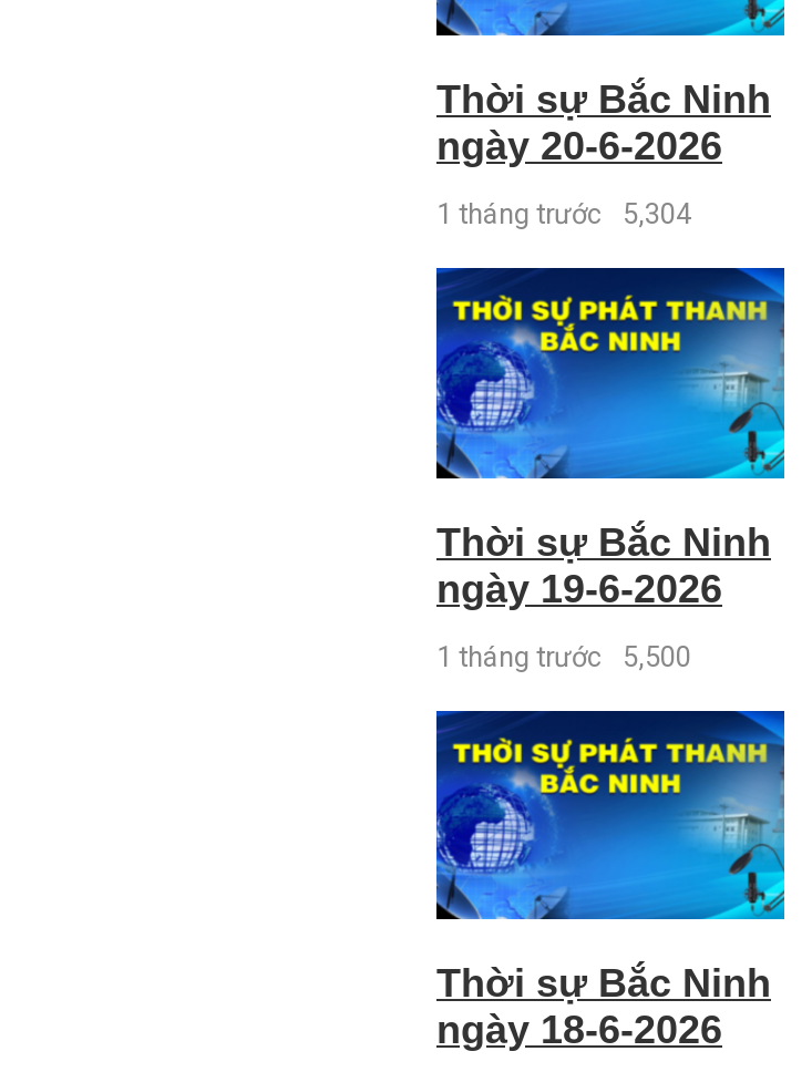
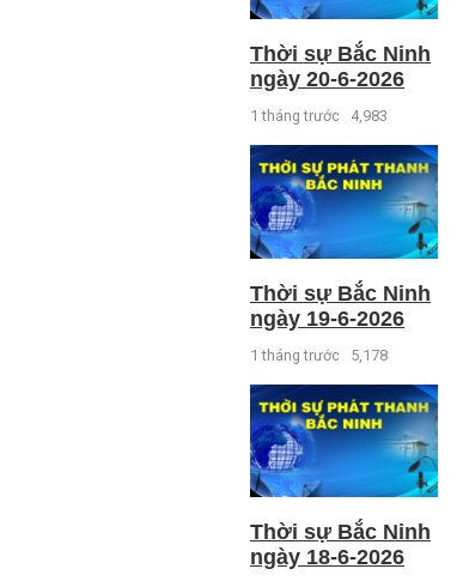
[436,198,691,231] 1 tháng trước 5,304 -> [250,107,388,125] 1 tháng trước 4,983
[436,639,691,673] 1 tháng trước 5,500 -> [250,346,388,364] 1 tháng trước 5,178

